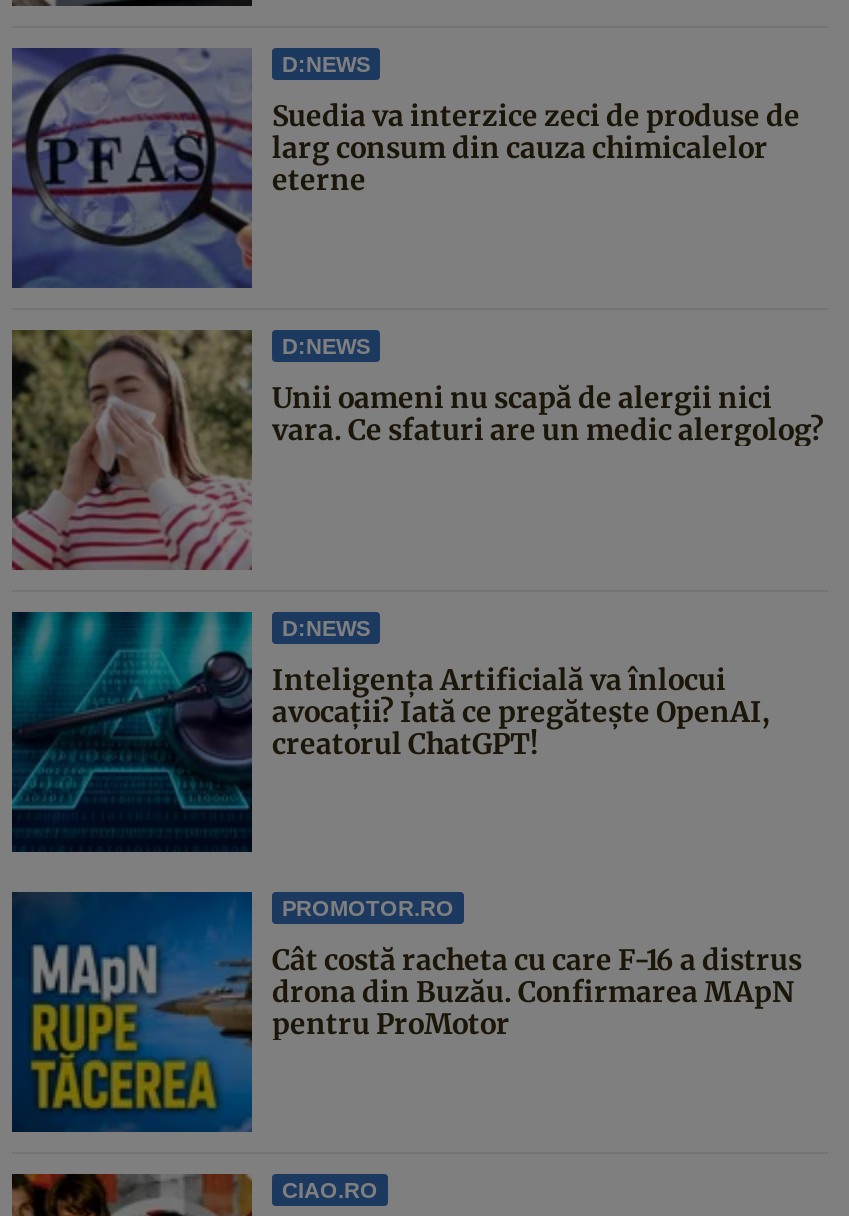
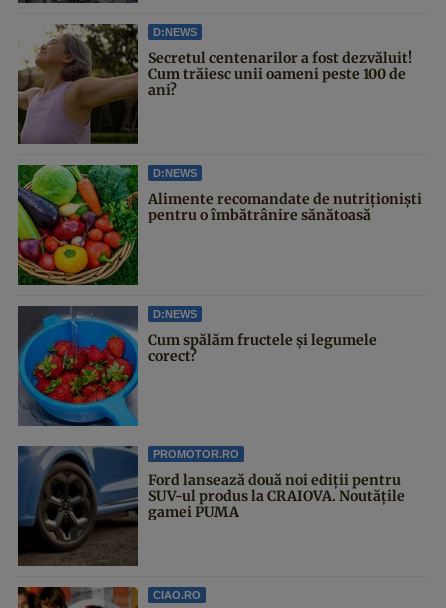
[10,46,800,290] [image] | Suedia va interzice zeci de produse de | larg consum din cauza chimicalelor | eterne -> [17,23,412,145] [image] | Secretul centenarilor a fost dezvăluit! | Cum trăiesc unii oameni peste 100 de | ani?
[10,328,824,572] [image] | Unii oameni nu scapă de alergii nici | vara. Ce sfaturi are un medic alergolog? -> [17,164,422,286] [image] | Alimente recomandate de nutriționiști | pentru o îmbătrânire sănătoasă
[10,610,770,854] [image] | Inteligența Artificială va înlocui | avocații? Iată ce pregătește OpenAI, | creatorul ChatGPT! -> [17,305,377,427] [image] | Cum spălăm fructele și legumele | corect?
[10,890,802,1134] [image] | Cât costă racheta cu care F-16 a distrus | drona din Buzău. Confirmarea MApN | pentru ProMotor -> [17,446,405,567] [image] | Ford lansează două noi ediții pentru | SUV-ul produs la CRAIOVA. Noutățile | gamei PUMA

